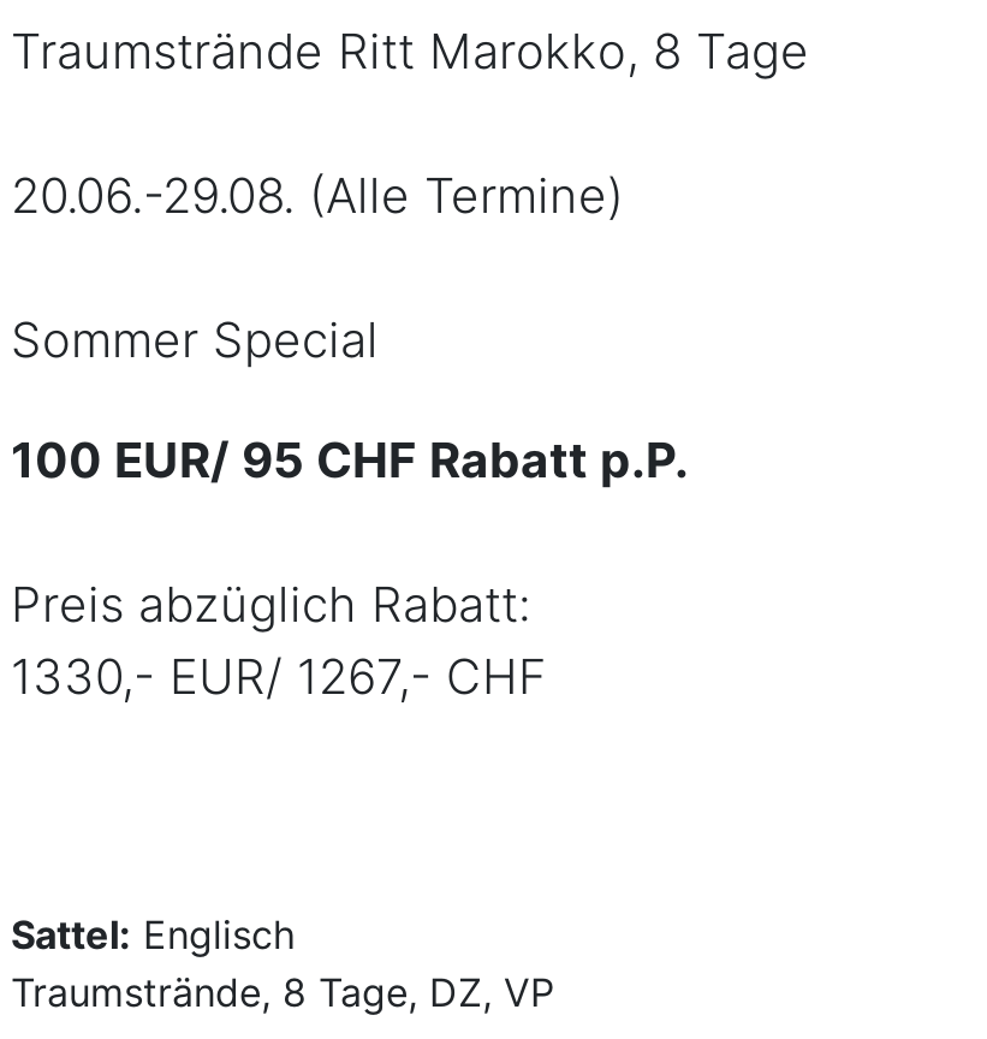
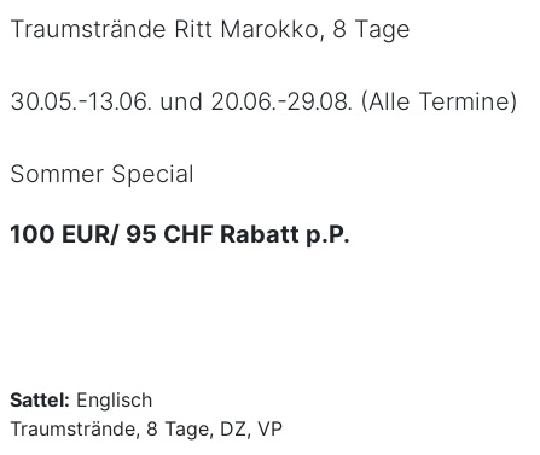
[11,168,624,225] 20.06.-29.08. (Alle Termine) -> [10,87,518,116] 30.05.-13.06. und 20.06.-29.08. (Alle Termine)
[11,577,547,706] Preis abzüglich Rabatt: | 1330,- EUR/ 1267,- CHF -> none

